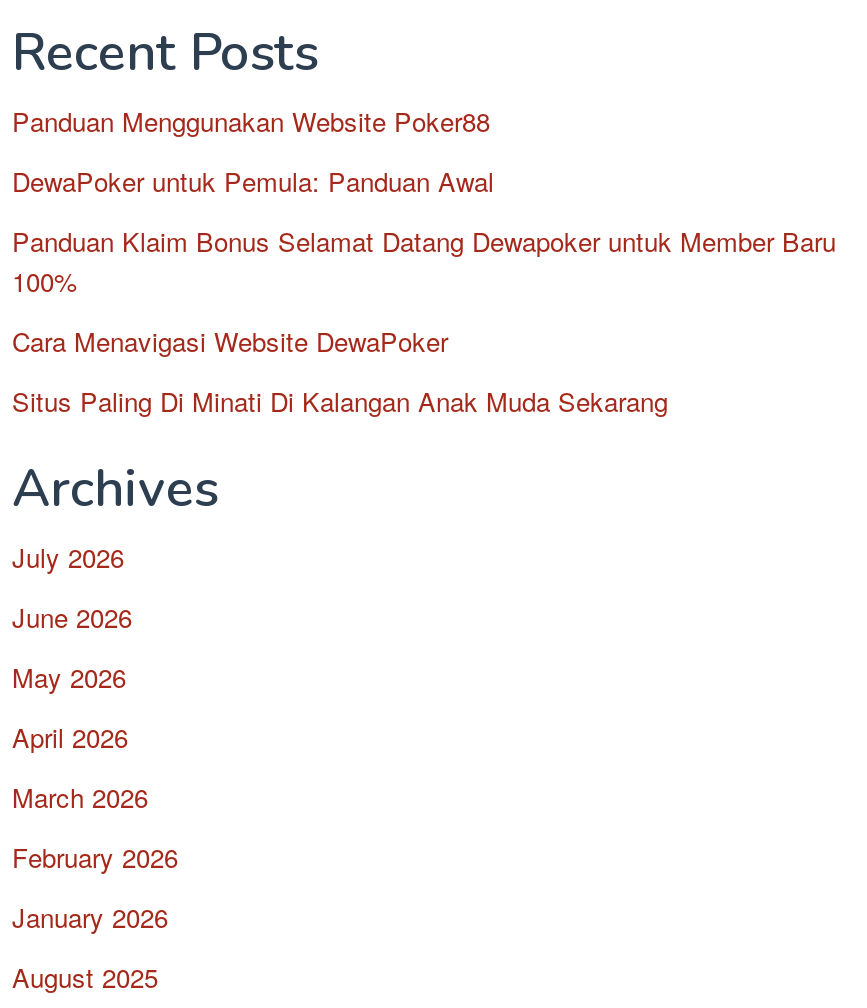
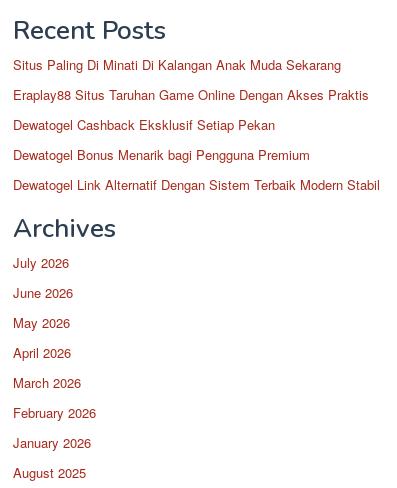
[12,101,836,359] Panduan Menggunakan Website Poker88 | DewaPoker untuk Pemula: Panduan Awal | Panduan Klaim Bonus Selamat Datang Dewapoker untuk Member Baru | 100% | Cara Menavigasi Website DewaPoker -> none
moved [12,381,668,419] -> [13,54,341,73]: Situs Paling Di Minati Di Kalangan Anak Muda Sekarang
none -> [13,84,380,193] Eraplay88 Situs Taruhan Game Online Dengan Akses Praktis | Dewatogel Cashback Eksklusif Setiap Pekan | Dewatogel Bonus Menarik bagi Pengguna Premium | Dewatogel Link Alternatif Dengan Sistem Terbaik Modern Stabil

